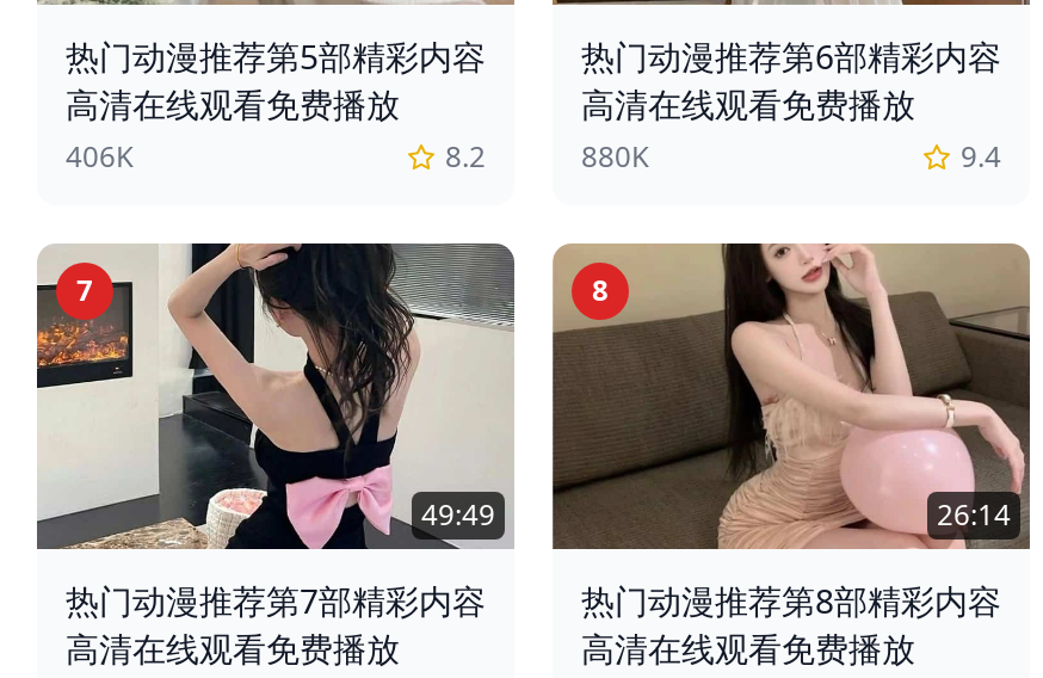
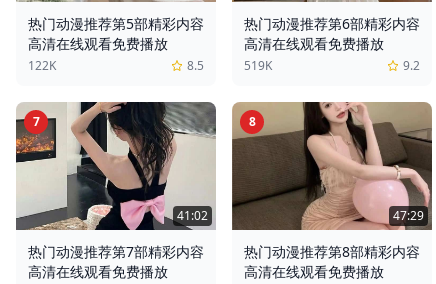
[66,136,486,177] 406K | 8.2 -> [28,57,204,74] 122K | 8.5
[581,136,1001,177] 880K | 9.4 -> [244,57,420,74] 519K | 9.2
[421,494,495,535] 49:49 -> [177,207,208,224] 41:02
[937,494,1011,535] 26:14 -> [393,207,424,224] 47:29

